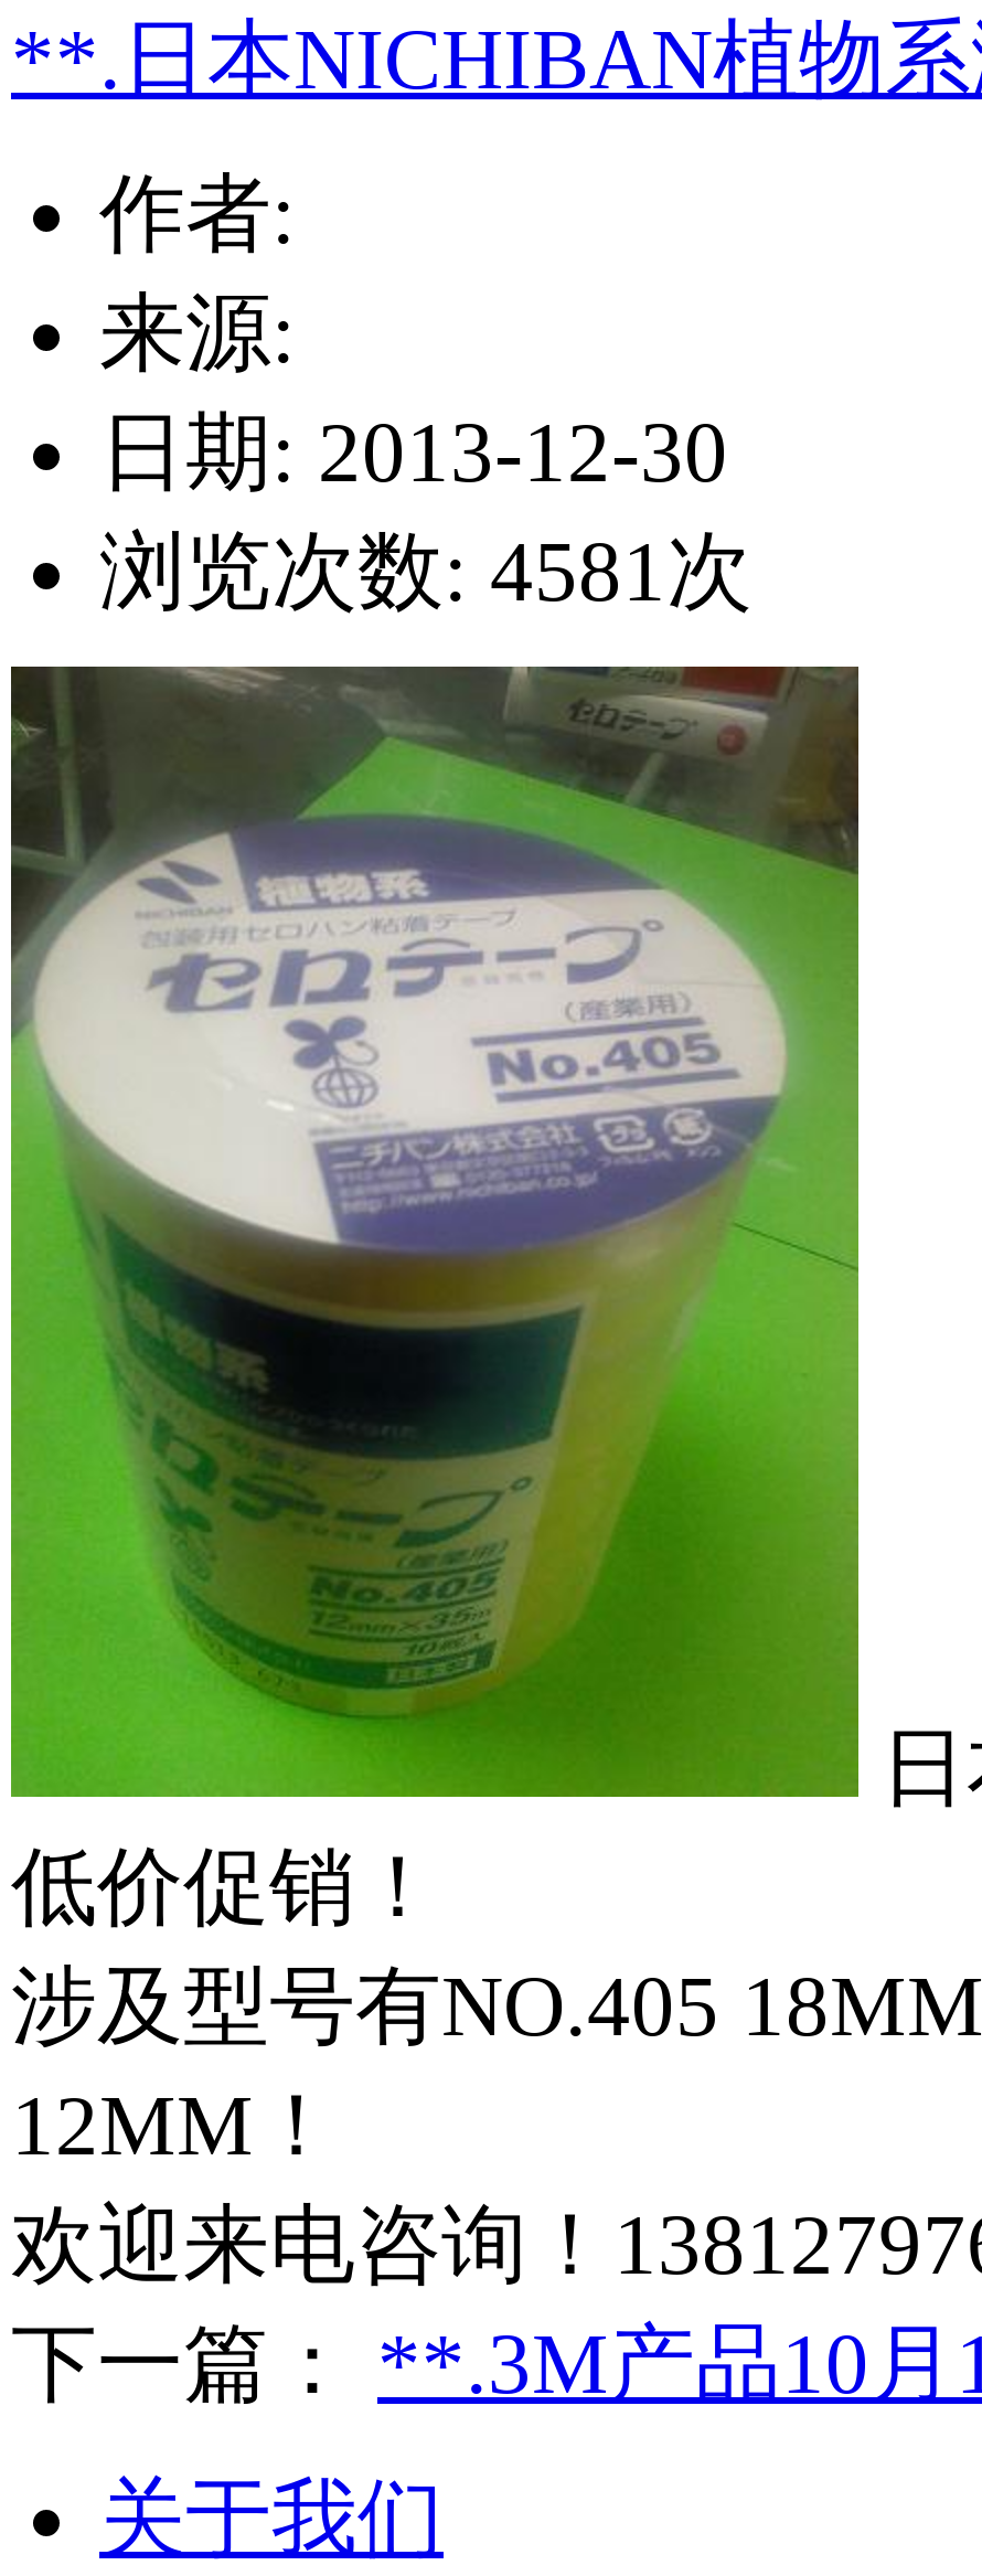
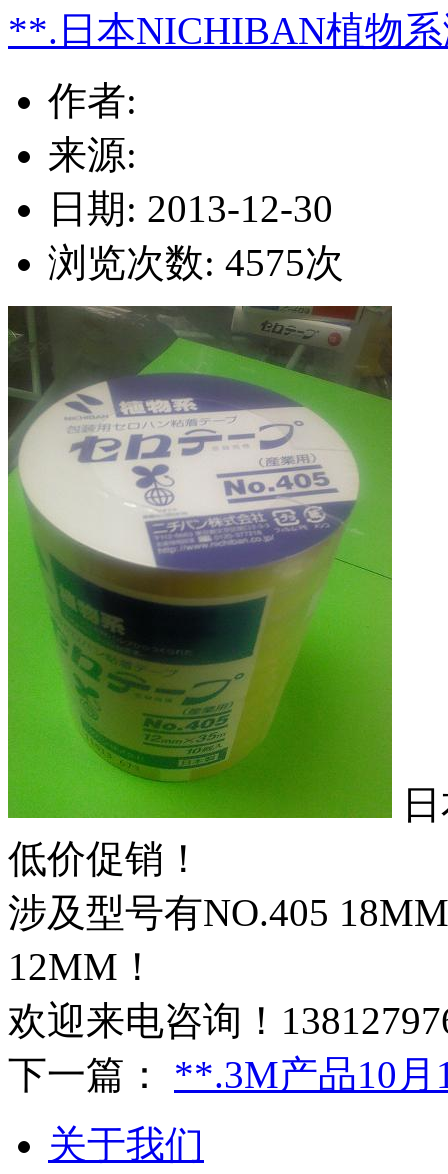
[99,522,752,617] 浏览次数: 4581次 -> [48,240,344,283] 浏览次数: 4575次

